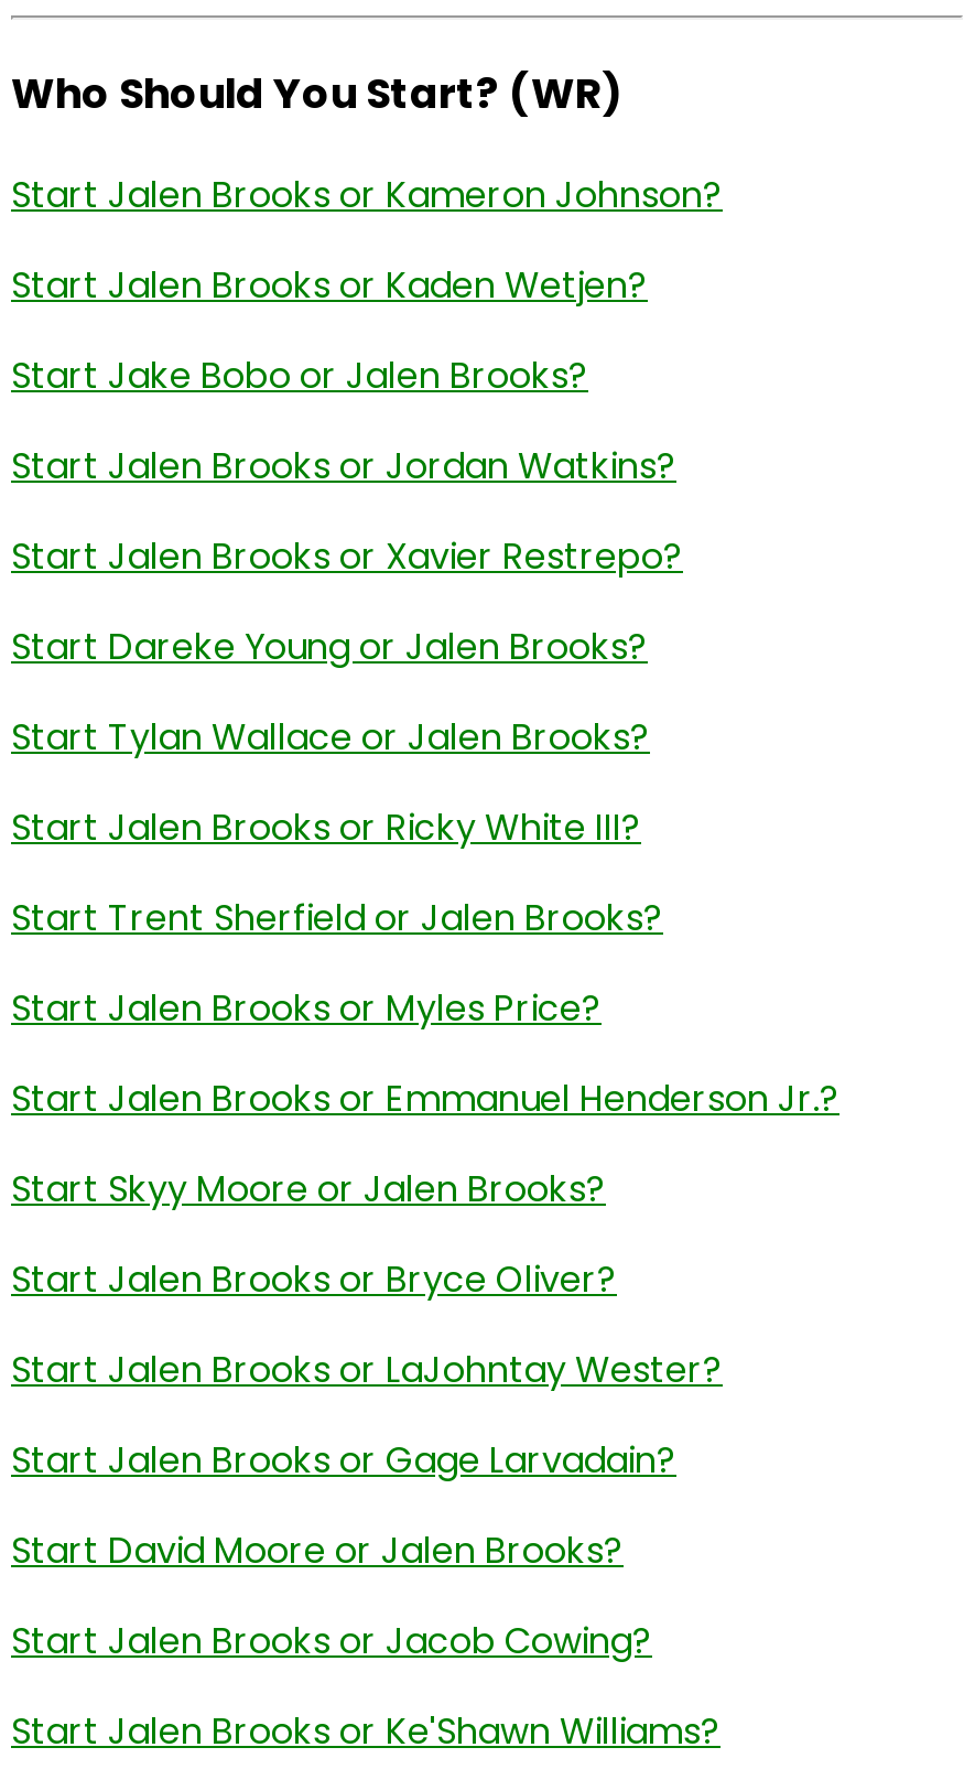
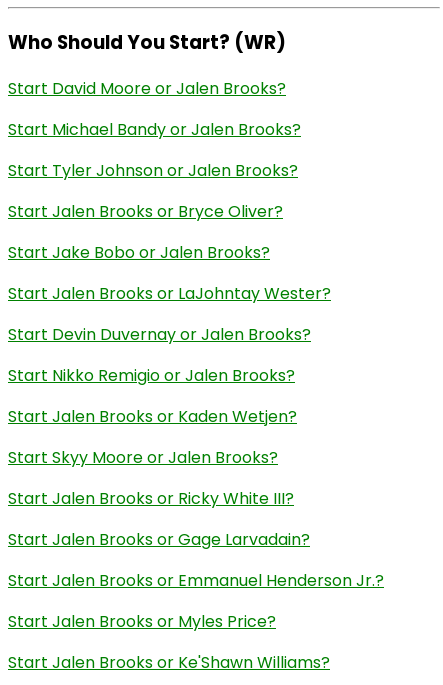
[11,170,723,943] Start Jalen Brooks or Kameron Johnson? | Start Jalen Brooks or Jordan Watkins? | Start Jalen Brooks or Xavier Restrepo? | Start Dareke Young or Jalen Brooks? | Start Tylan Wallace or Jalen Brooks? | Start Trent Sherfield or Jalen Brooks? -> none
moved [11,260,839,1486] -> [8,405,384,633]: Start Jalen Brooks or Kaden Wetjen? | Start Skyy Moore or Jalen Brooks? | Start Jalen Brooks or Ricky White III? | Start Jalen Brooks or Gage Larvadain? | Start Jalen Brooks or Emmanuel Henderson Jr.? | Start Jalen Brooks or Myles Price?
moved [11,350,723,1395] -> [8,200,331,305]: Start Jalen Brooks or Bryce Oliver? | Start Jake Bobo or Jalen Brooks? | Start Jalen Brooks or LaJohntay Wester?
moved [11,1525,624,1576] -> [8,77,286,100]: Start David Moore or Jalen Brooks?
[11,1616,652,1666] Start Jalen Brooks or Jacob Cowing? -> [8,118,311,387] Start Michael Bandy or Jalen Brooks? | Start Tyler Johnson or Jalen Brooks? | Start Devin Duvernay or Jalen Brooks? | Start Nikko Remigio or Jalen Brooks?

